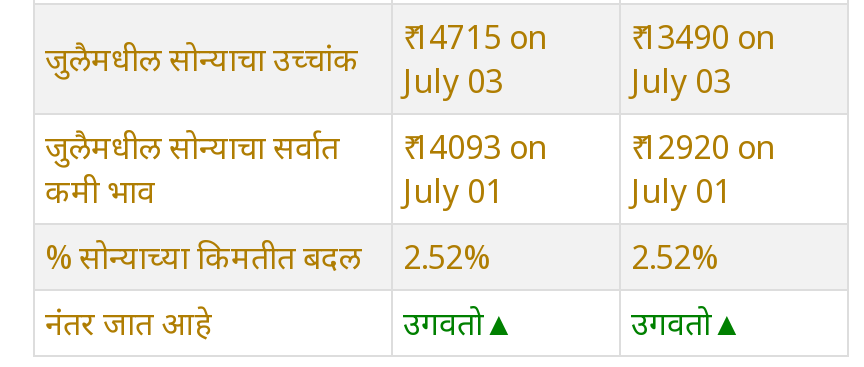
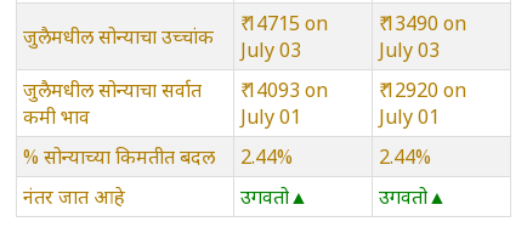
[45,235,489,279] % सोन्याच्या किमतीत बदल 2.52% -> [23,143,293,170] % सोन्याच्या किमतीत बदल 2.44%
[631,235,717,279] 2.52% -> [379,143,431,170] 2.44%

